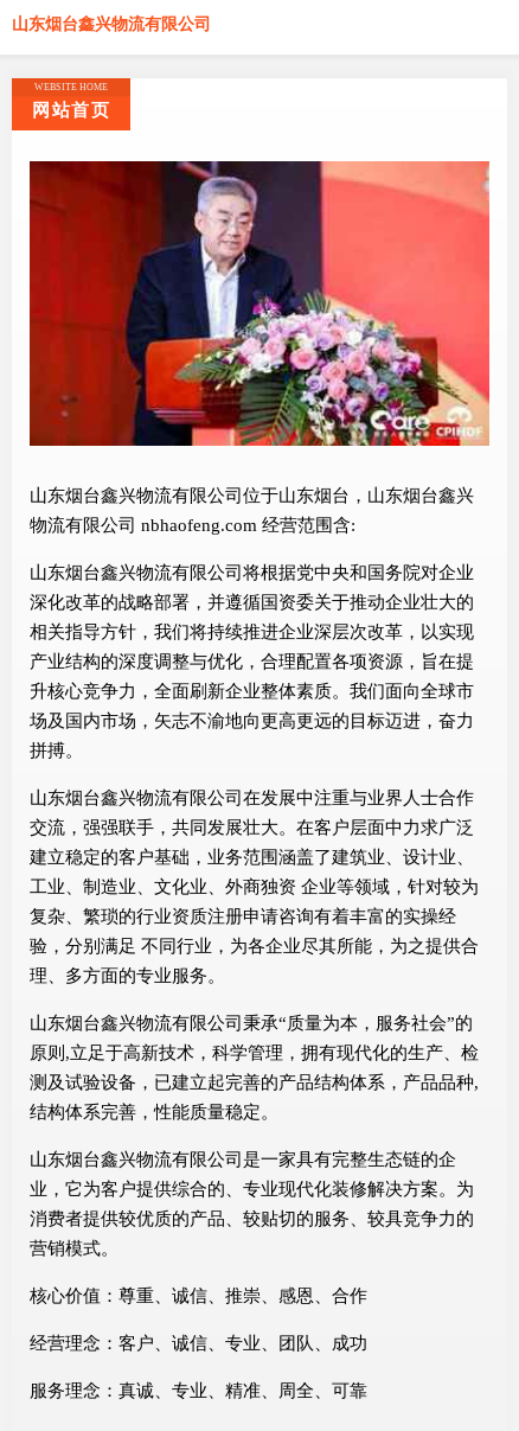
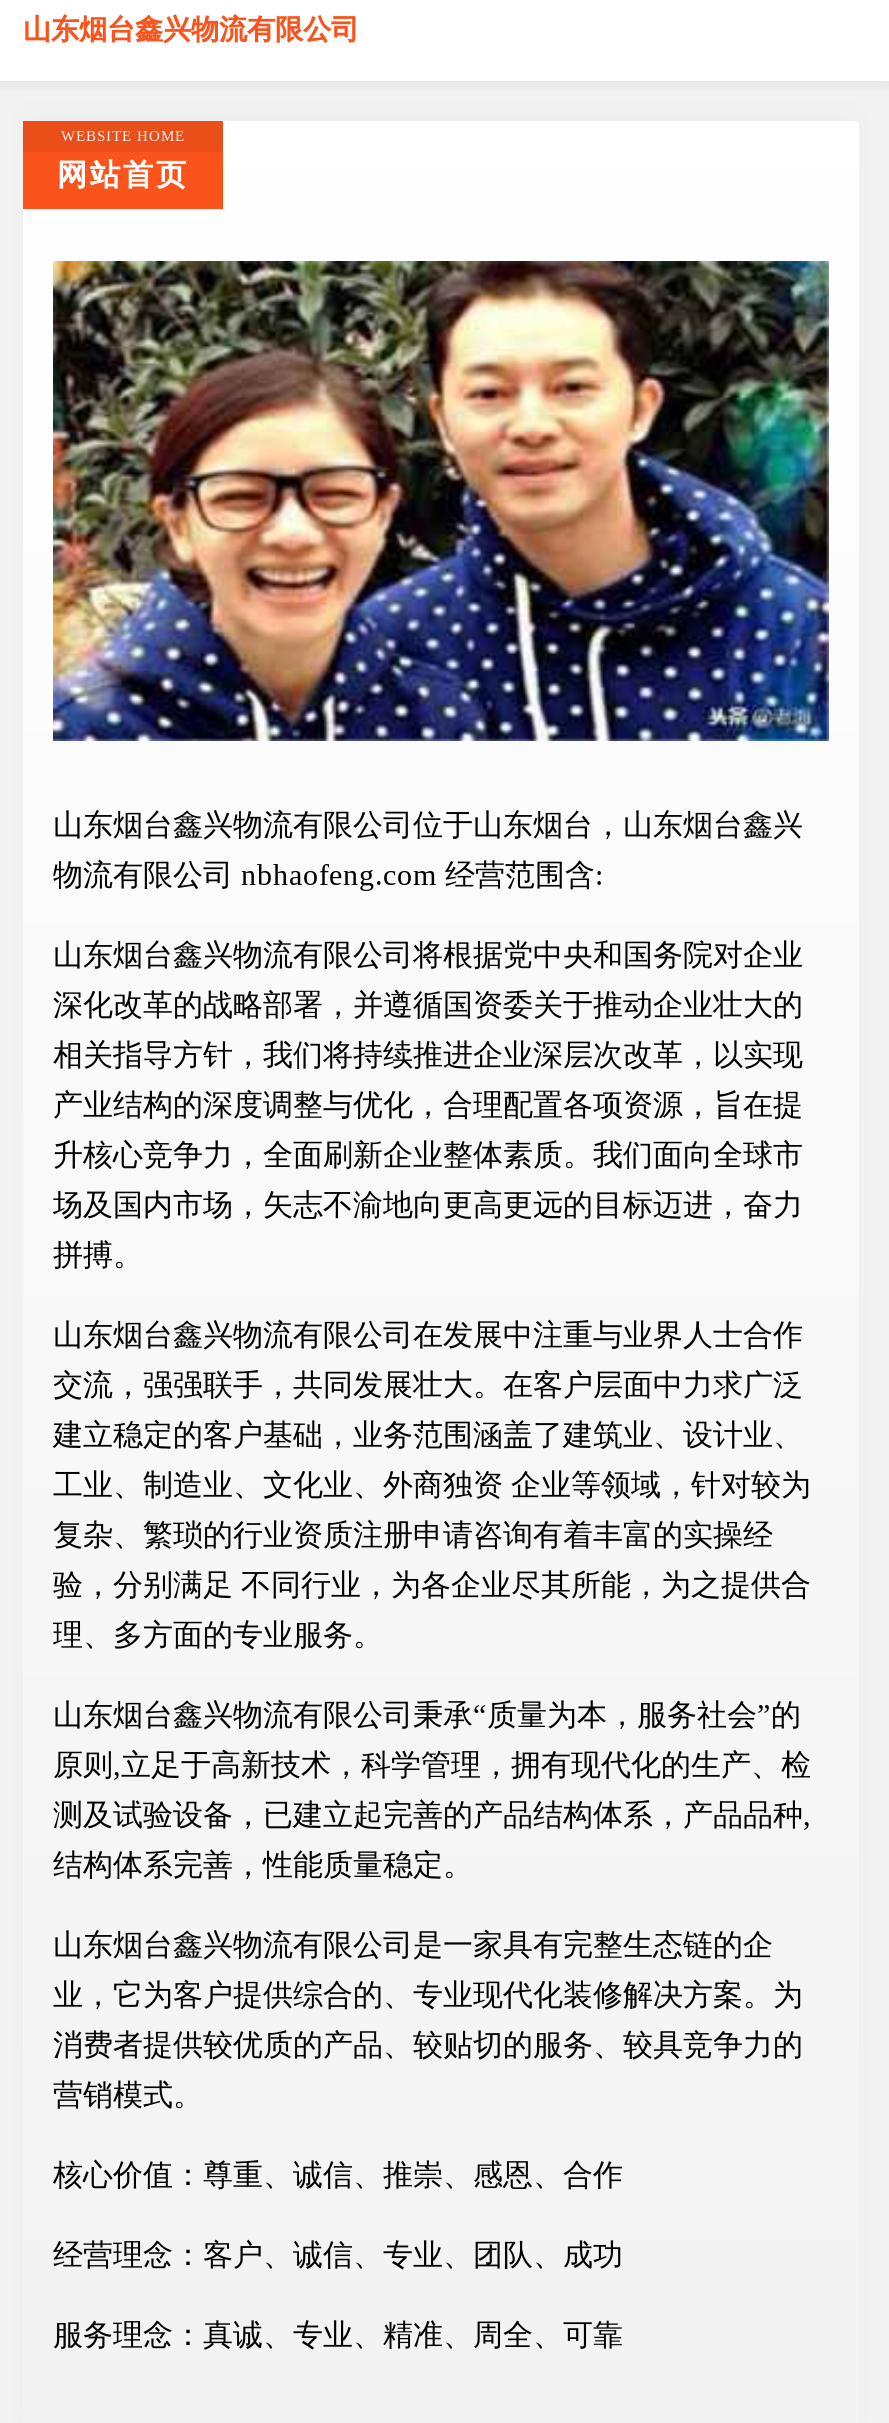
[28,160,491,447] [image] -> [51,259,831,743] [image]

